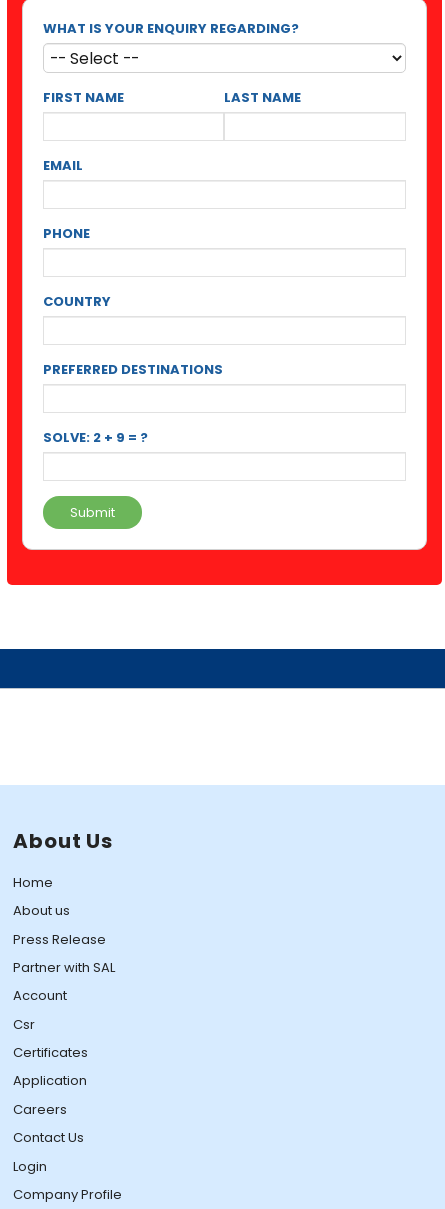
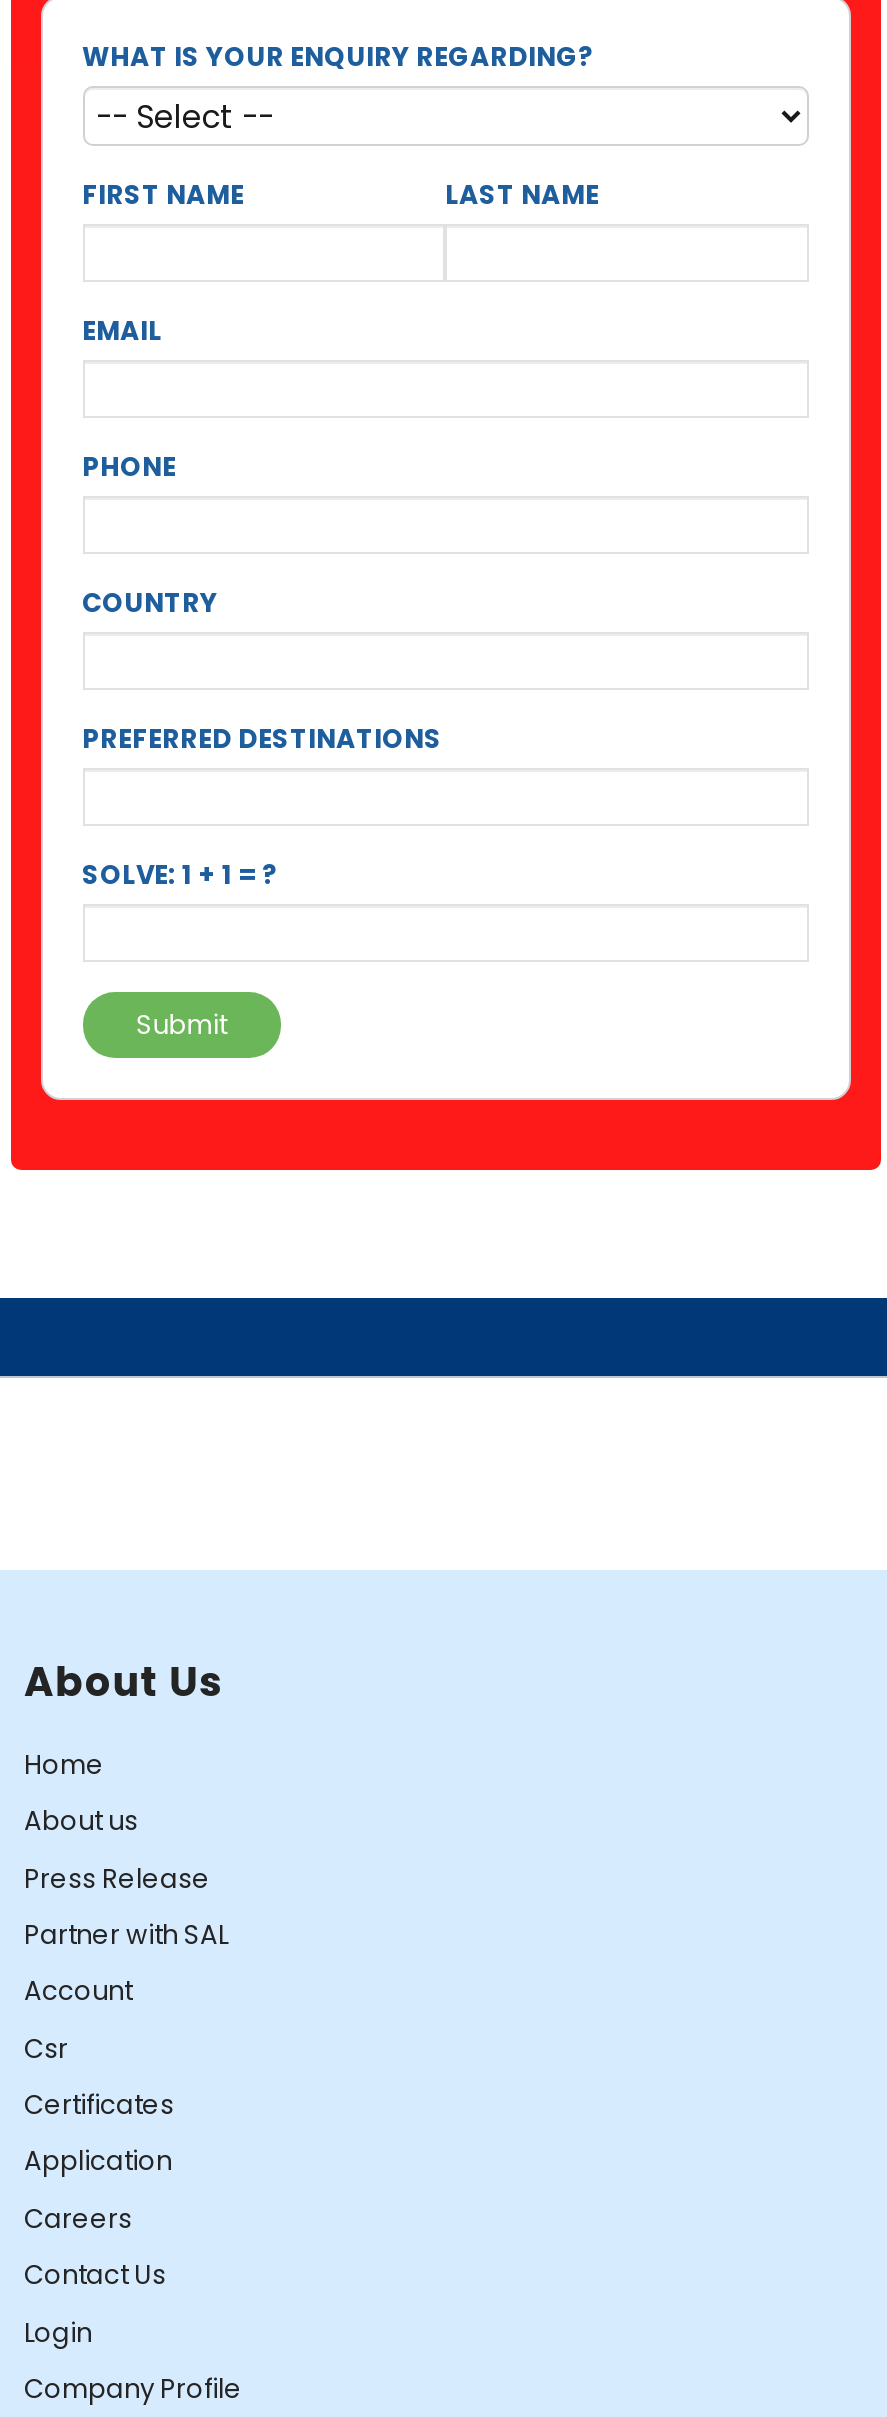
[42,428,147,447] SOLVE: 2 + 9 = ? -> [82,855,278,893] SOLVE: 1 + 1 = ?

